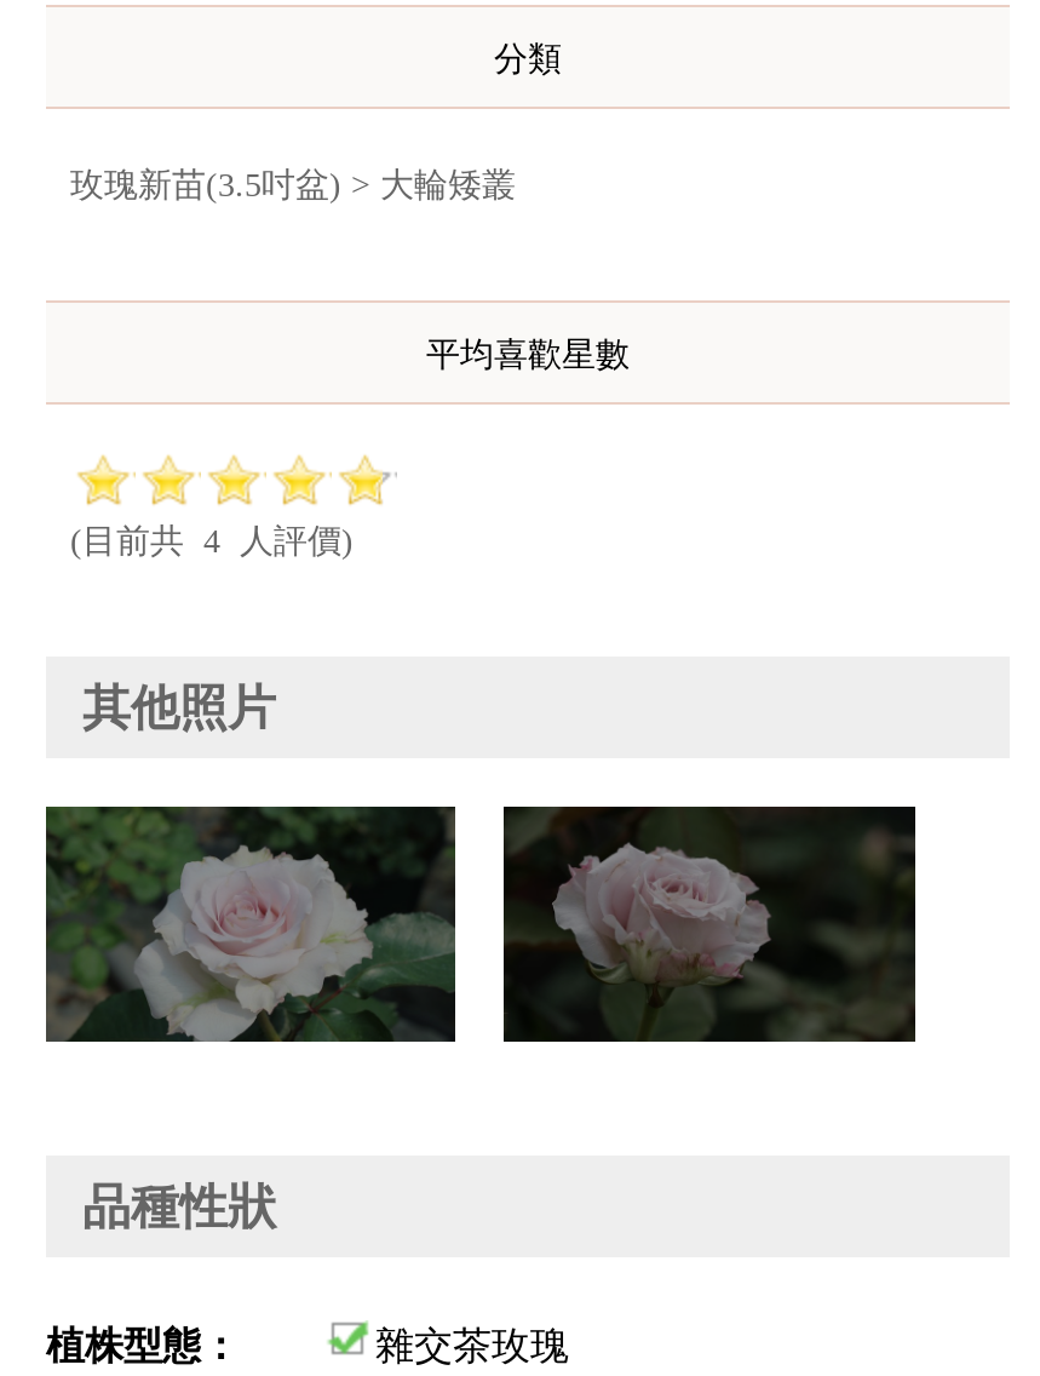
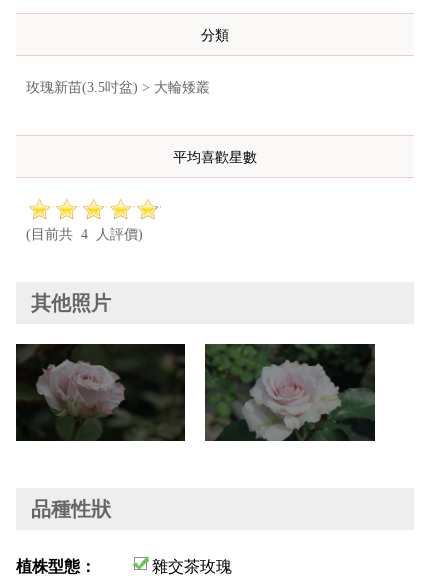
[46,807,455,1042] [image] -> [16,344,184,441] [image]
[504,807,913,1042] [image] -> [205,344,375,441] [image]

